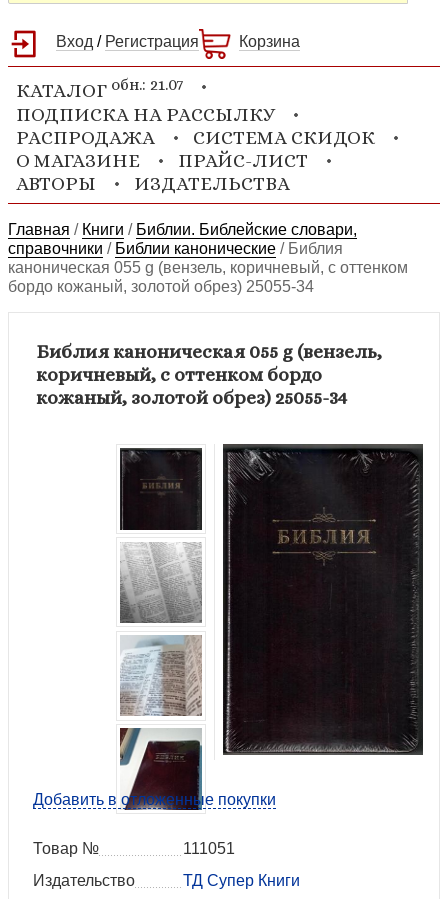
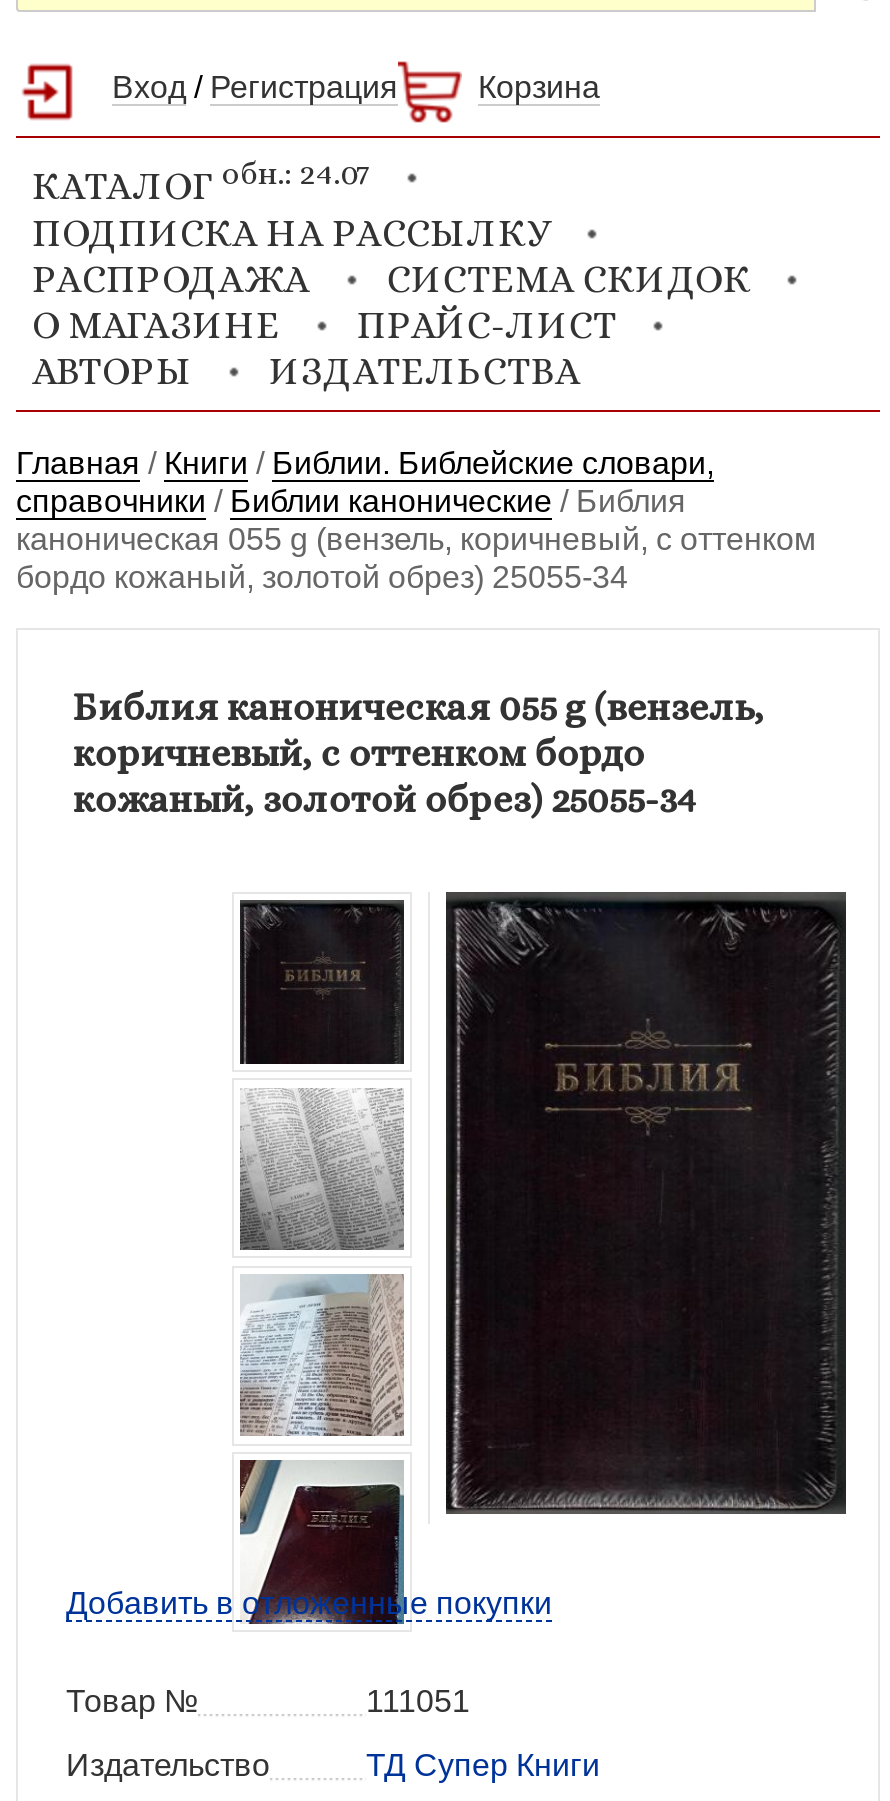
[16,75,183,102] КАТАЛОГ обн.: 21.07 -> [32,155,370,208] КАТАЛОГ обн.: 24.07

